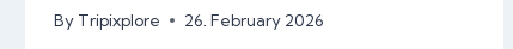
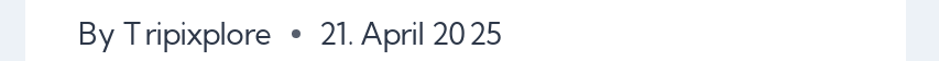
[54,10,324,29] By Tripixplore 26. February 2026 -> [78,15,504,50] By Tripixplore 21. April 2025

